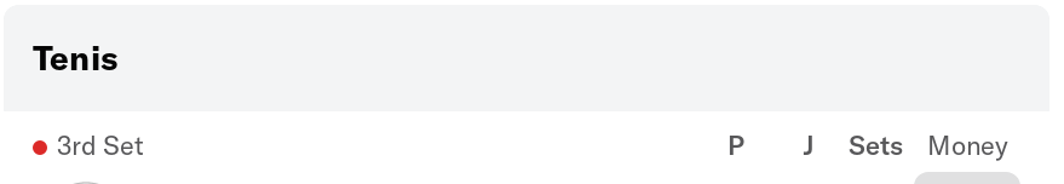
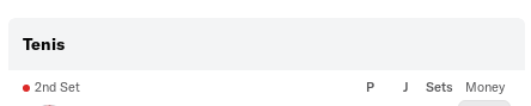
[57,128,144,162] 3rd Set -> [35,79,80,95] 2nd Set

